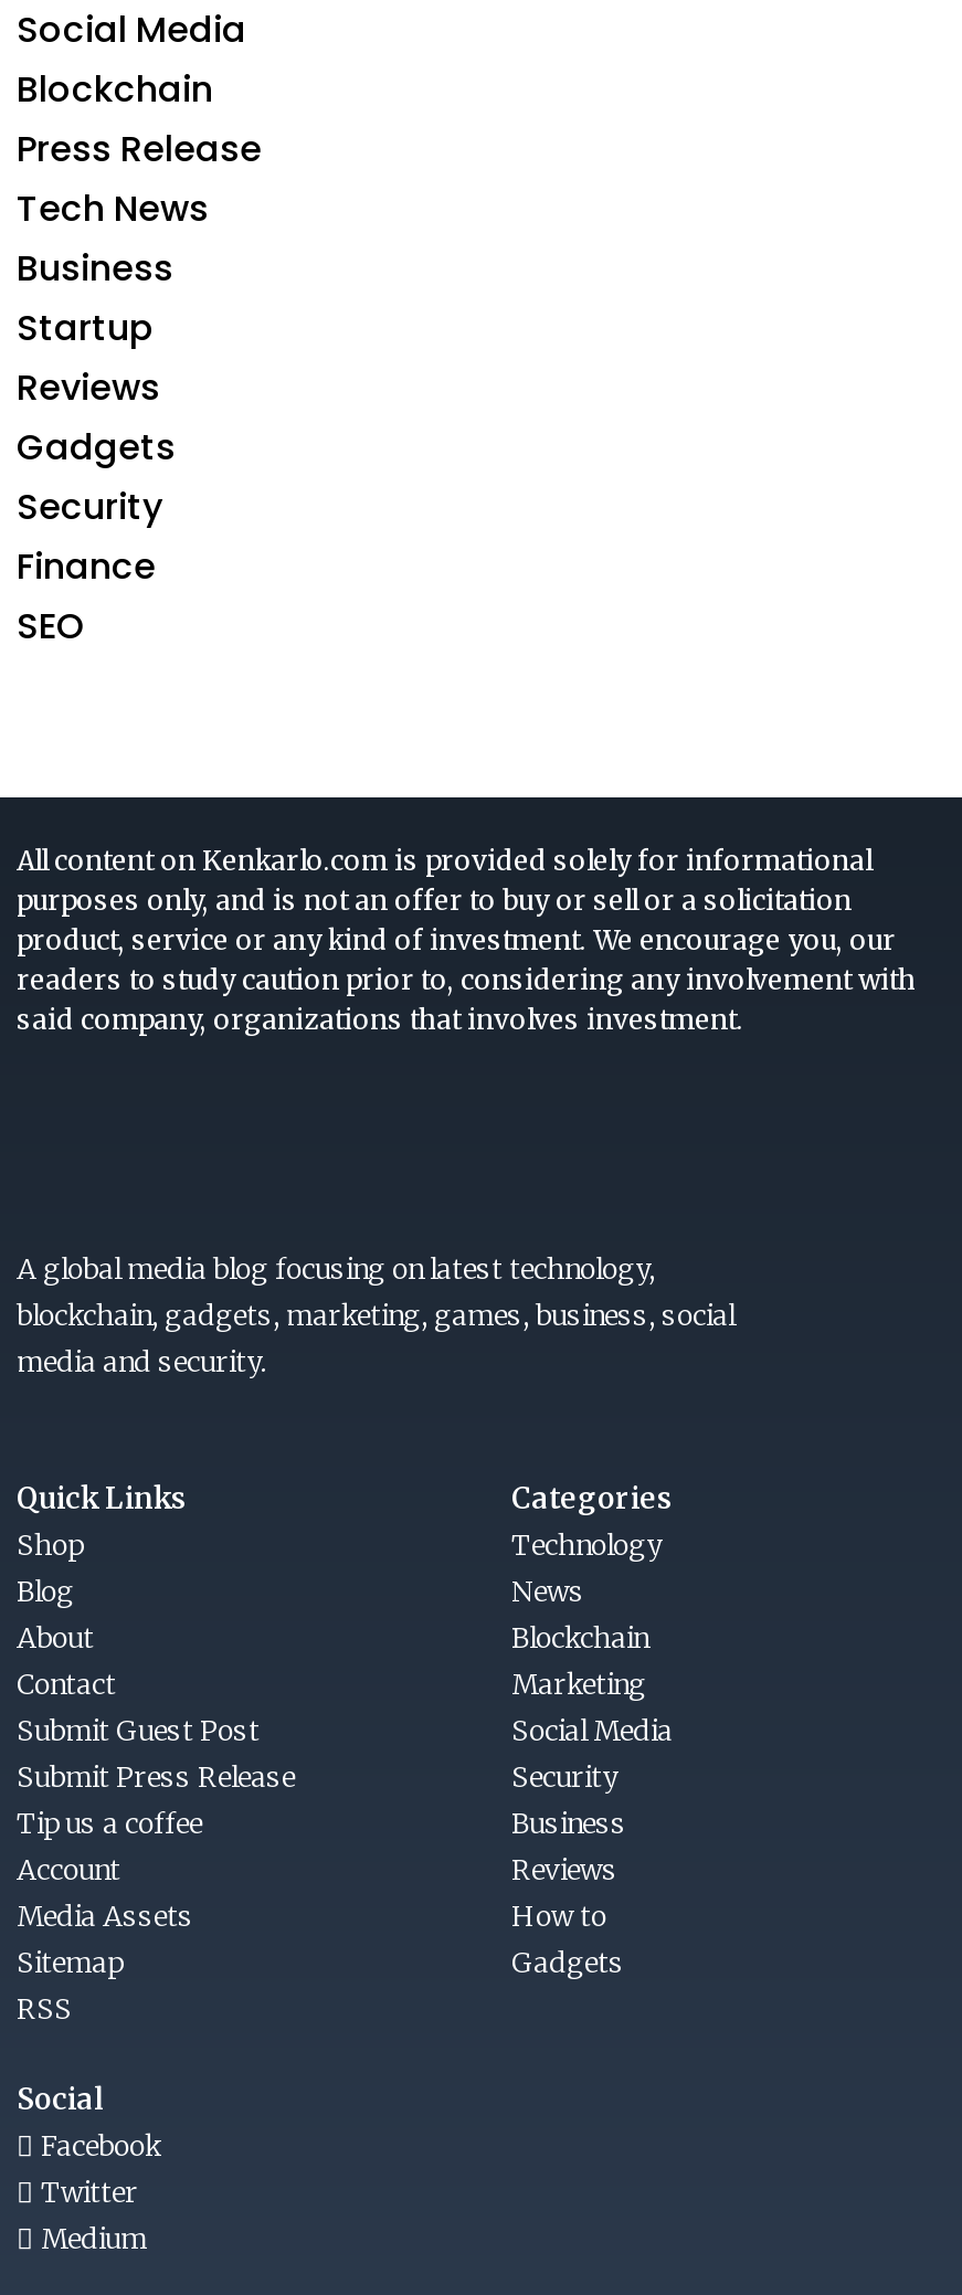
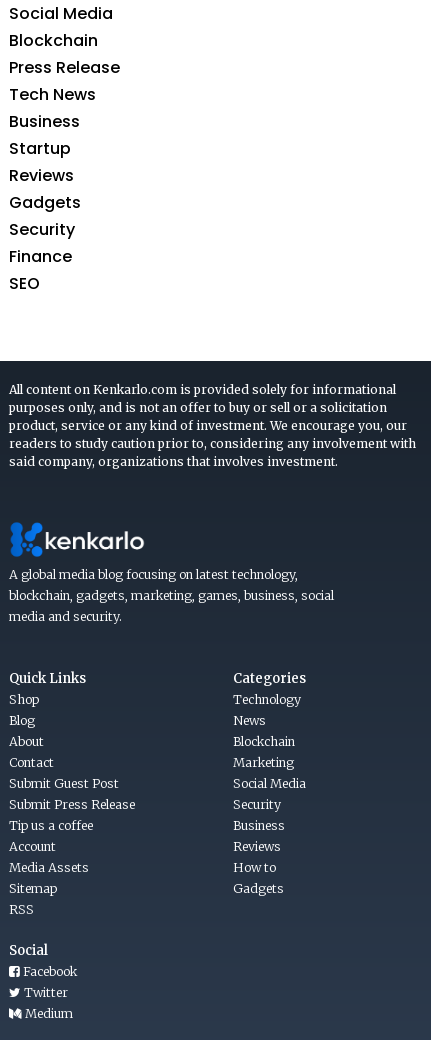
none -> [10,521,145,558] [image]

